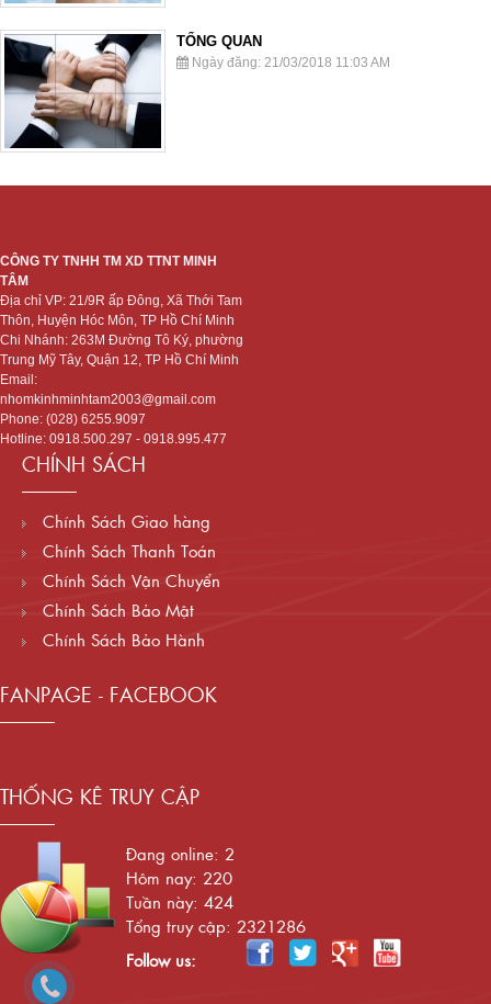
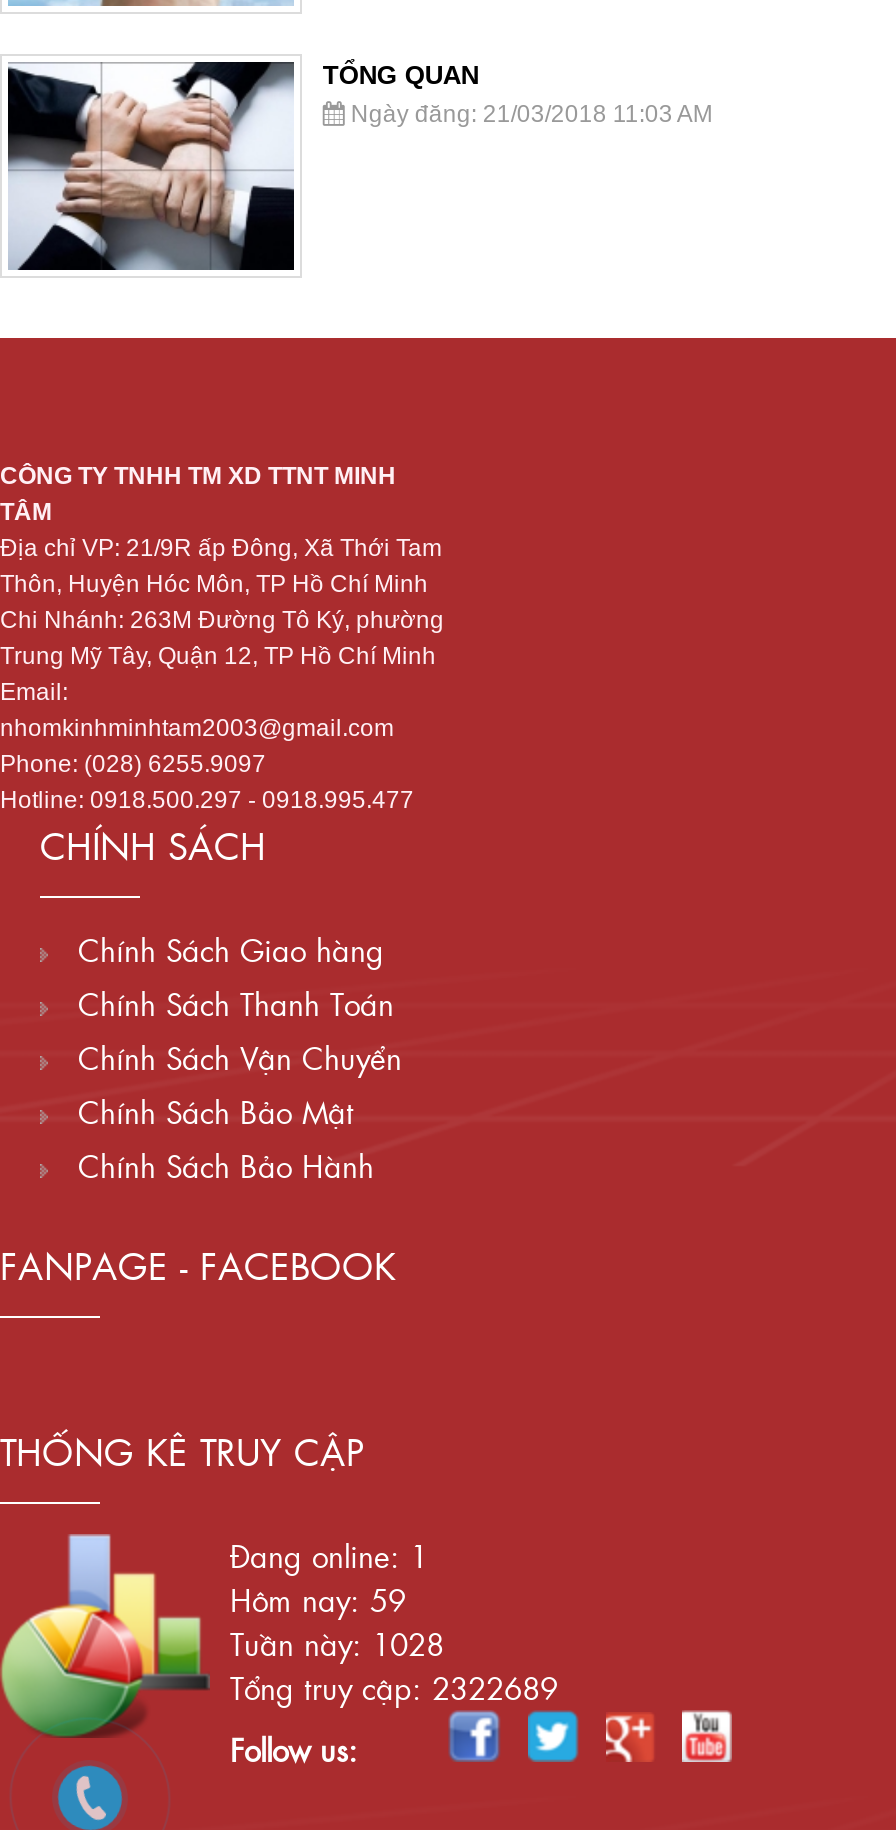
[126,841,235,865] Đang online: 2 -> [230,1534,428,1576] Đang online: 1
[126,866,232,889] Hôm nay: 220 -> [230,1578,406,1620] Hôm nay: 59
[126,890,233,913] Tuần này: 424 -> [230,1622,444,1664] Tuần này: 1028
[126,914,306,937] Tổng truy cập: 2321286 -> [230,1666,558,1708] Tổng truy cập: 2322689

